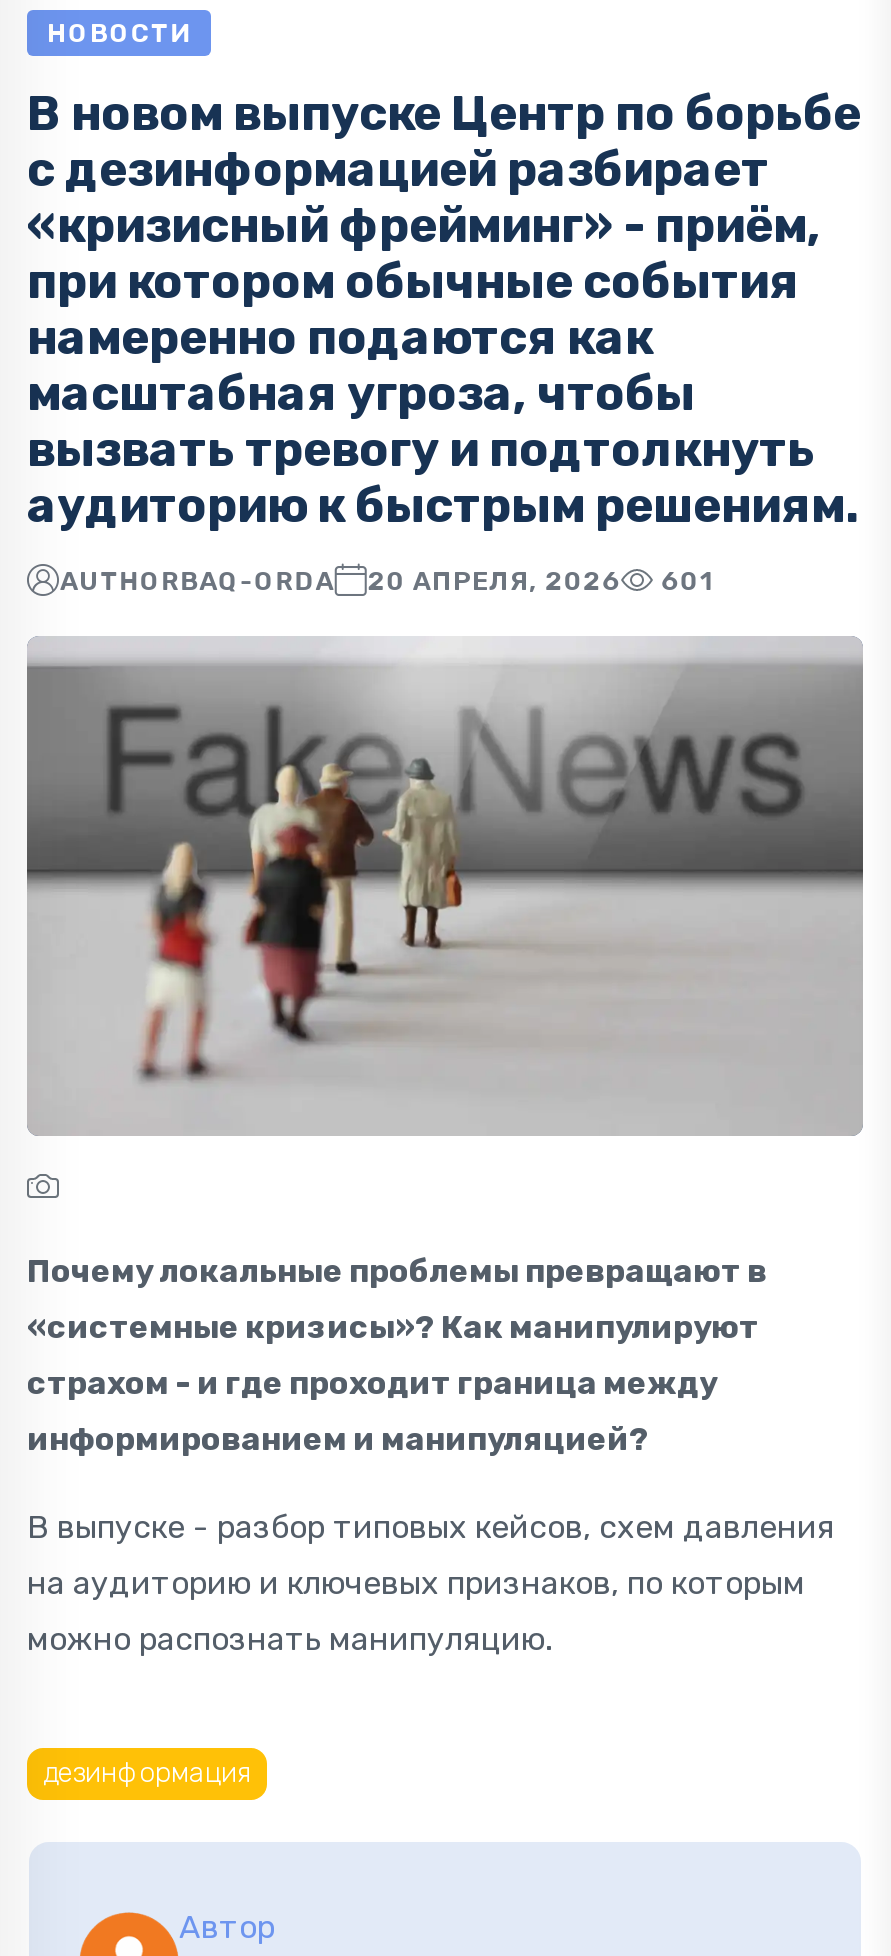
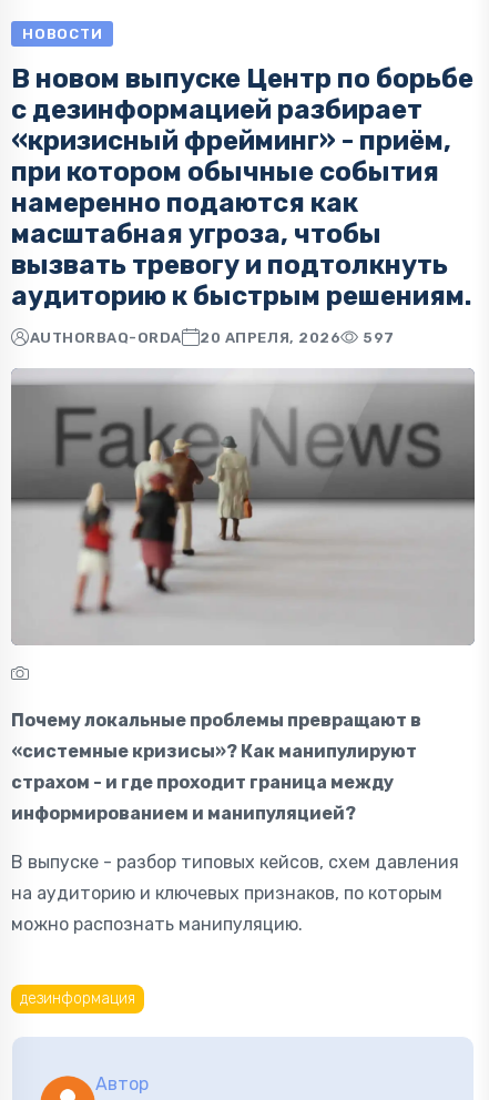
[60,565,712,595] AUTHORBAQ-ORDA 20 АПРЕЛЯ, 2026 601 -> [29,329,394,345] AUTHORBAQ-ORDA 20 АПРЕЛЯ, 2026 597

